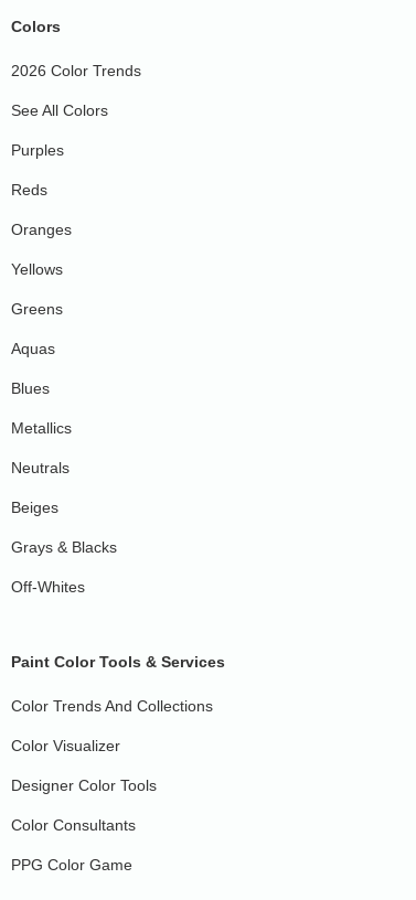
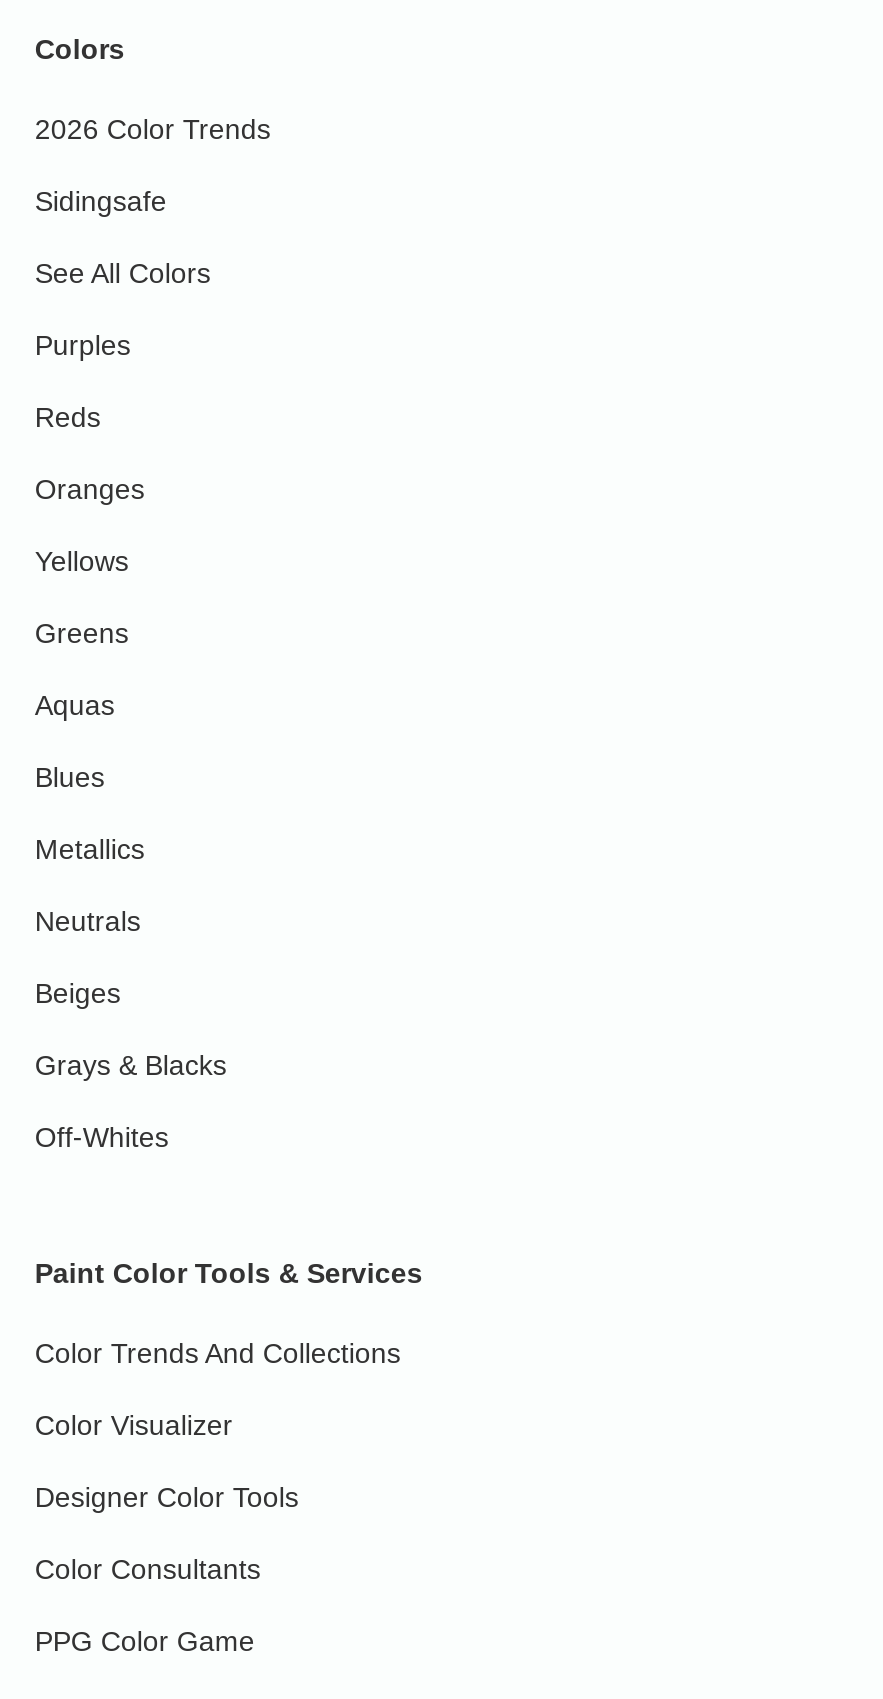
none -> [35,186,167,218] Sidingsafe

